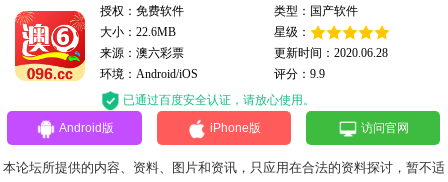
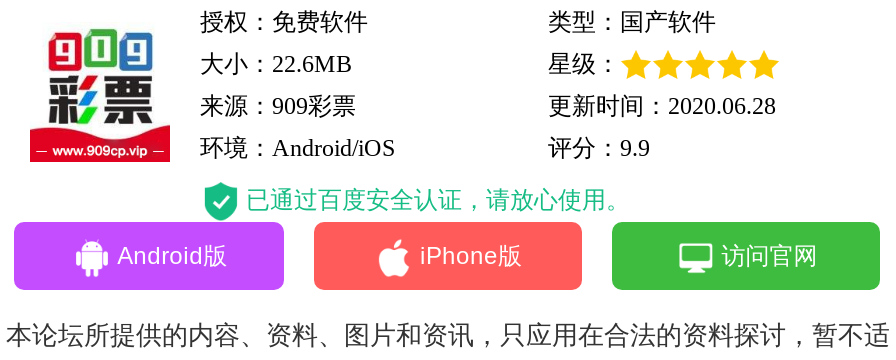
[14,10,86,81] [image] -> [28,22,170,164] [image]

